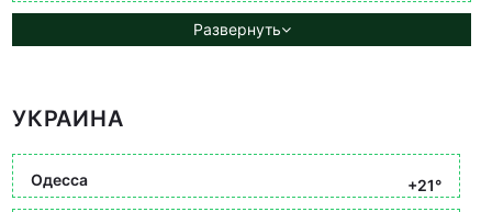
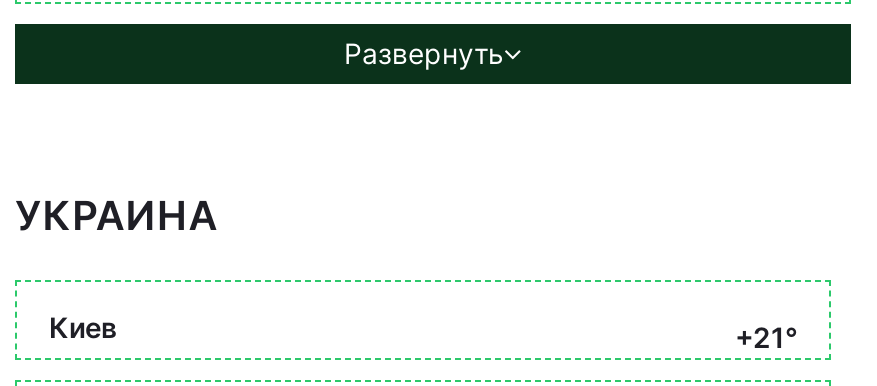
[31,170,88,188] Одесса -> [49,309,117,343] Киев

